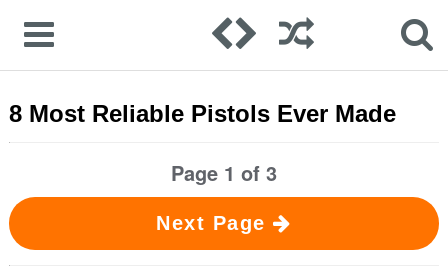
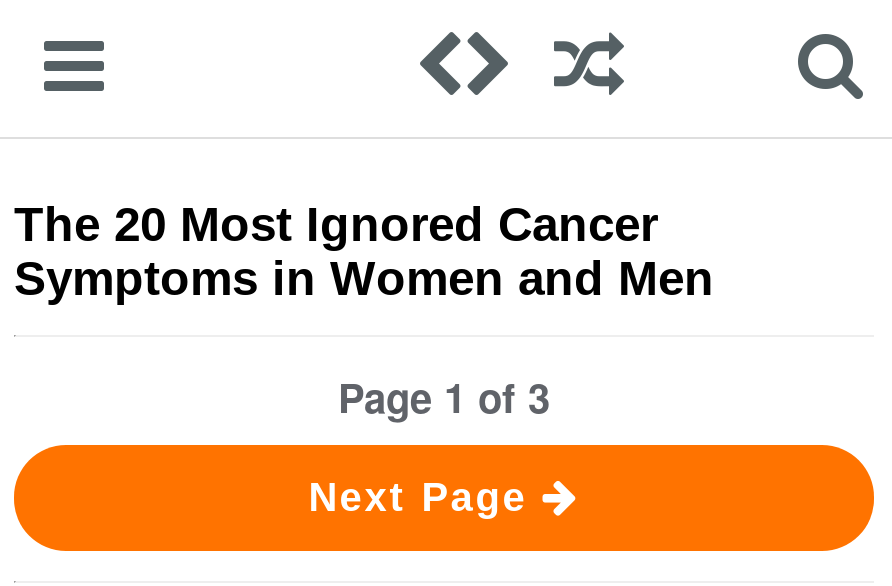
[9,100,396,127] 8 Most Reliable Pistols Ever Made -> [14,197,714,305] The 20 Most Ignored Cancer | Symptoms in Women and Men

